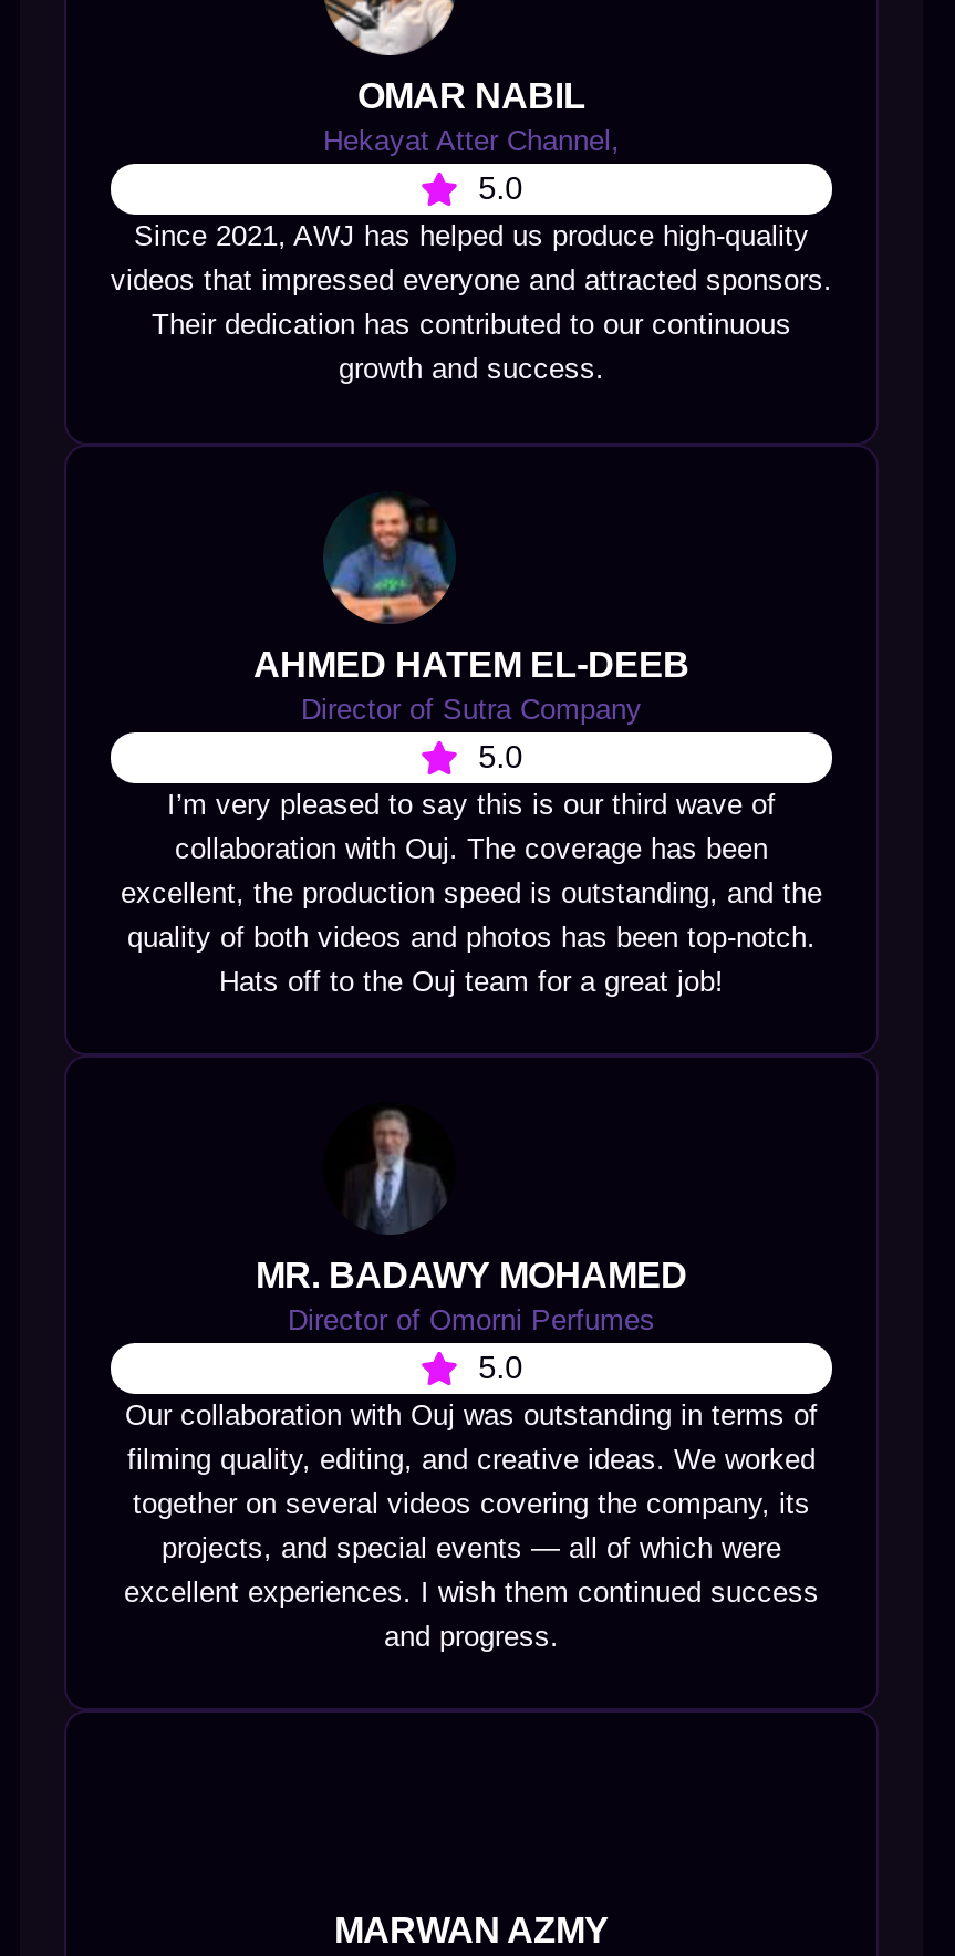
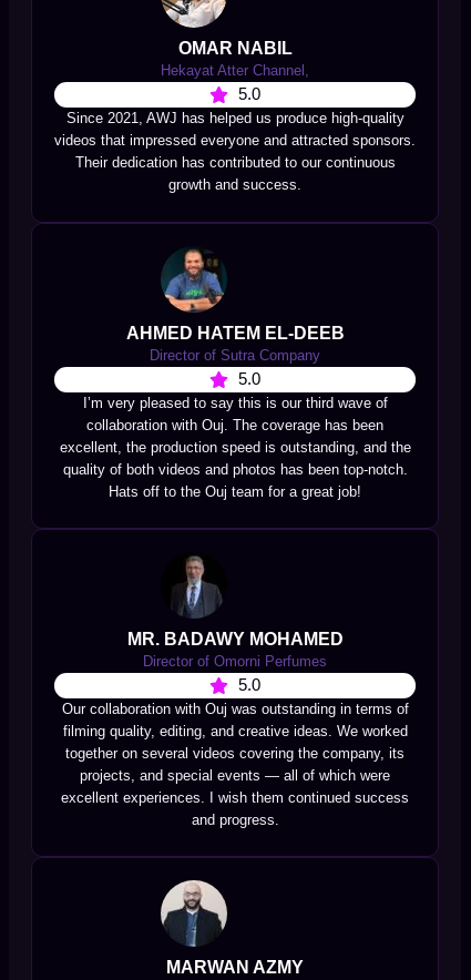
none -> [160,879,228,948] [image]

